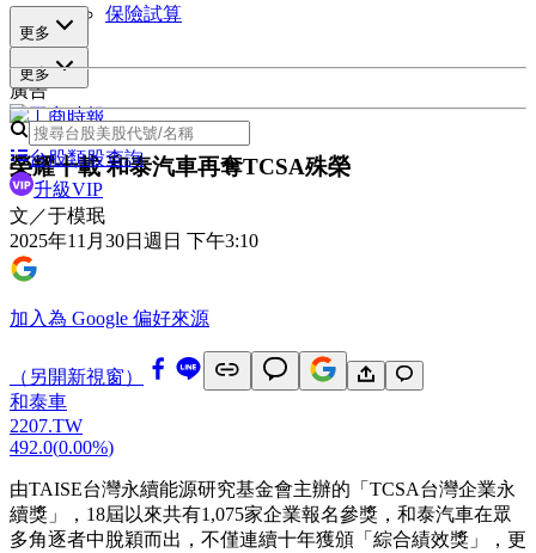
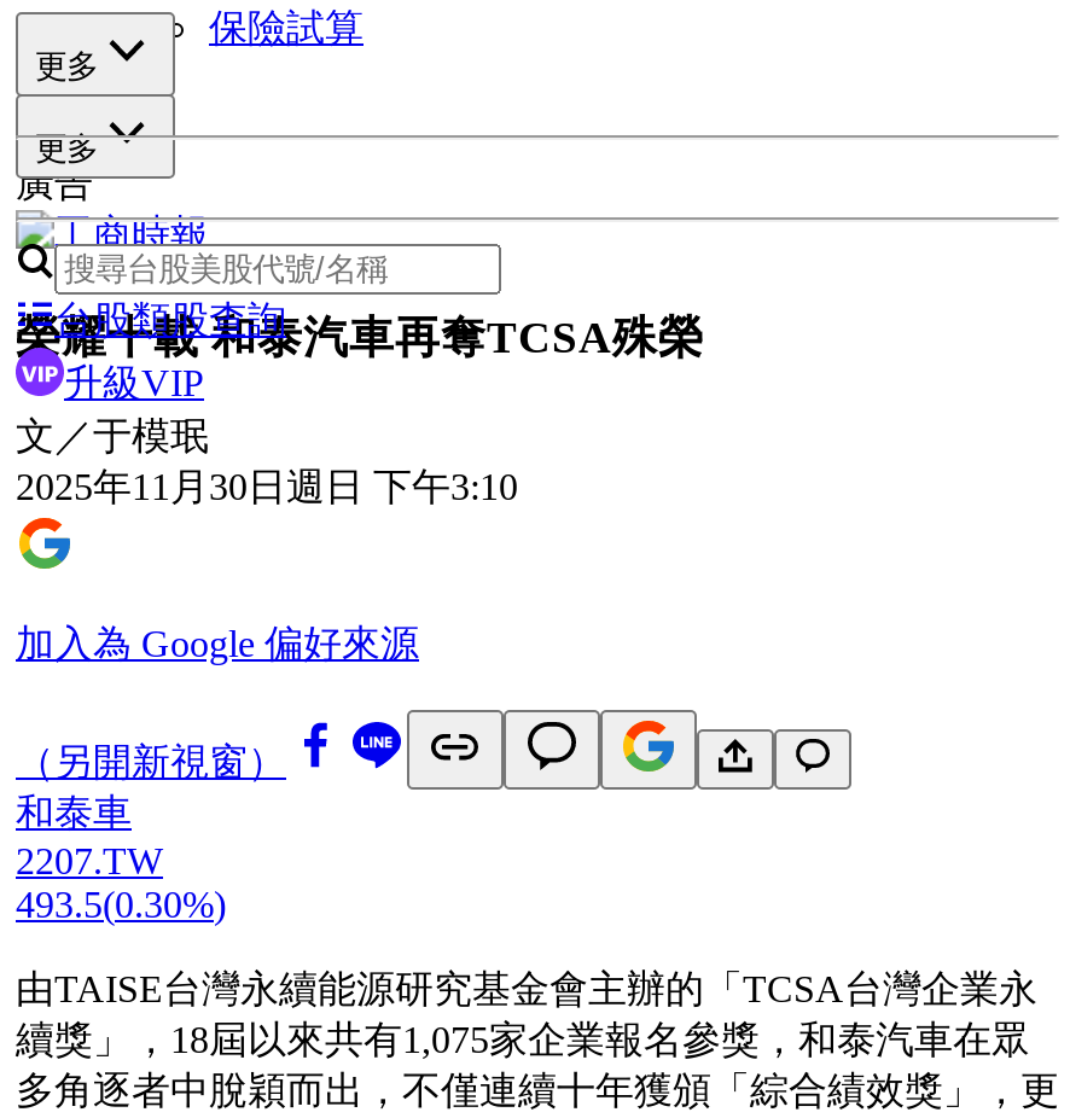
[10,438,114,458] 492.0(0.00%) -> [16,885,226,926] 493.5(0.30%)

